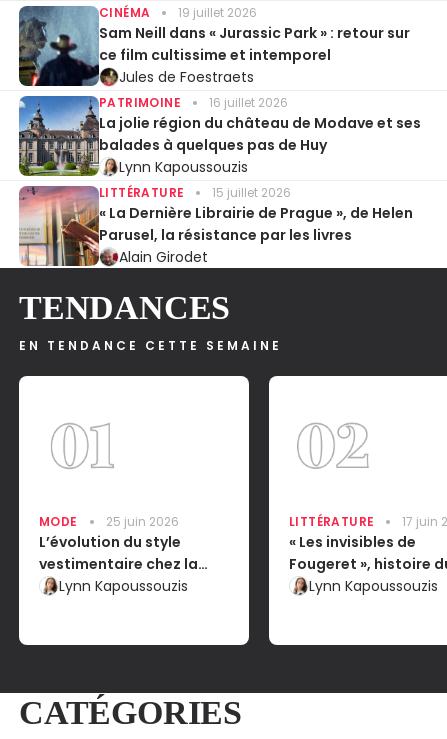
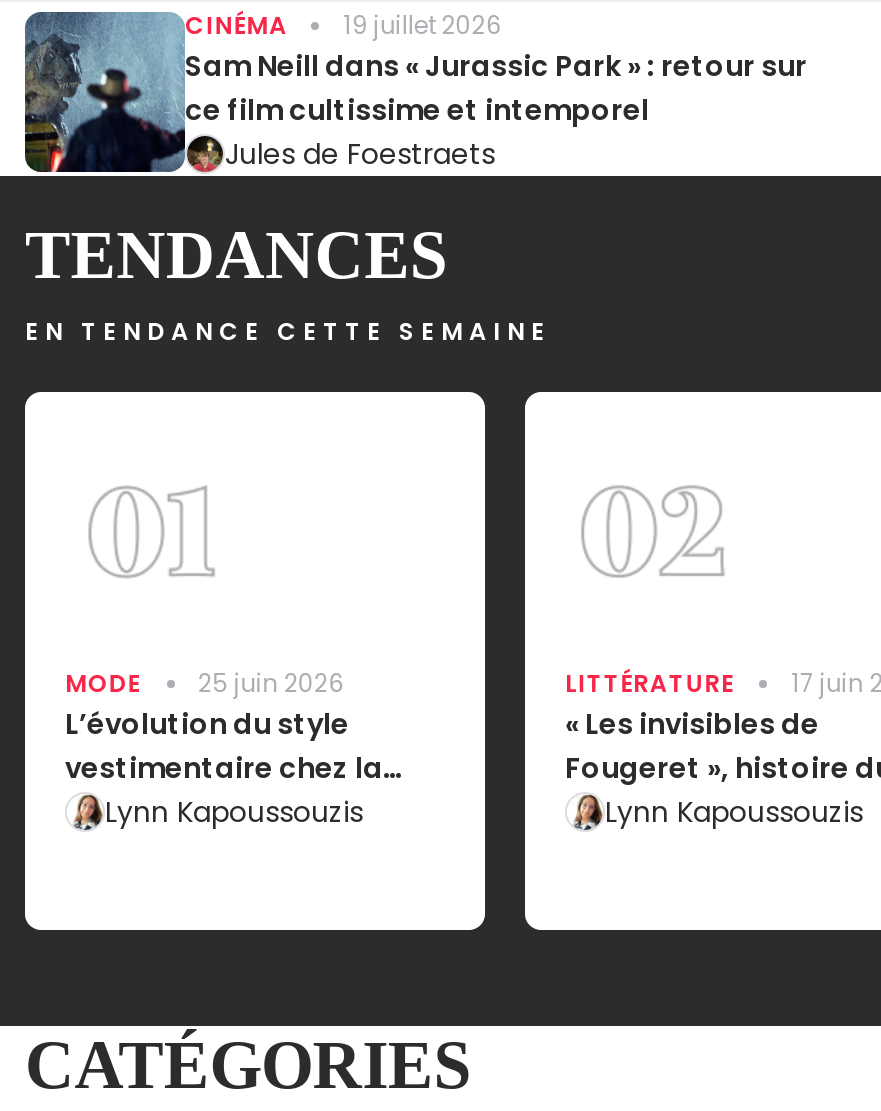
[18,94,421,267] [image] | PATRIMOINE | 16 juillet 2026 | La jolie région du château de Modave et ses | balades à quelques pas de Huy | Lynn Kapoussouzis | LITTÉRATURE | 15 juillet 2026 | « La Dernière Librairie de Prague », de Helen | Parusel, la résistance par les livres | Alain Girodet -> none
[18,186,105,267] [image] -> none

